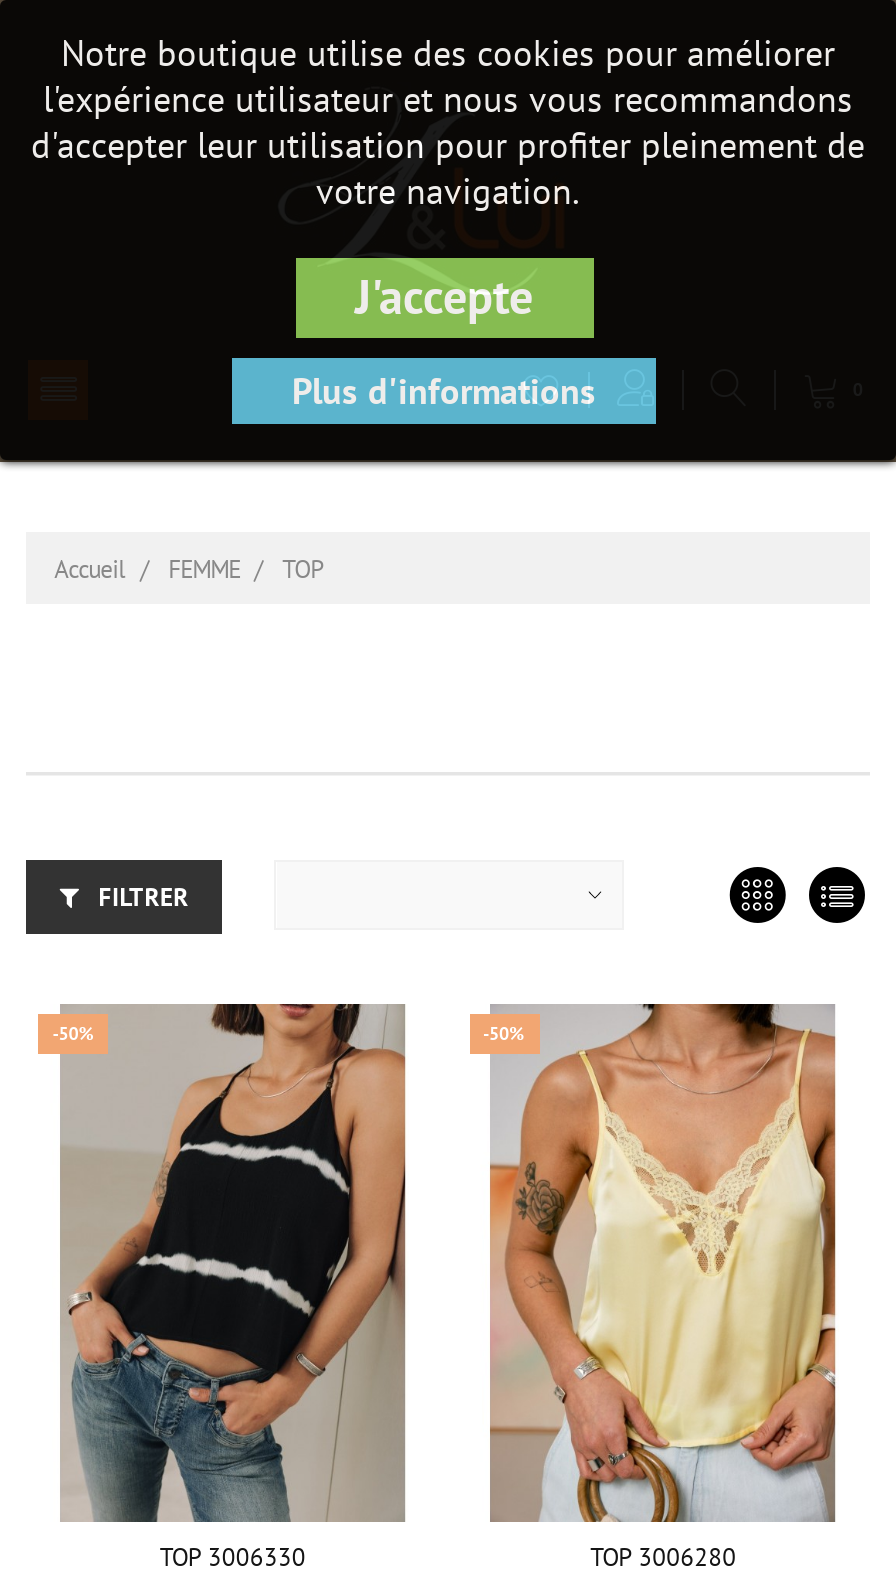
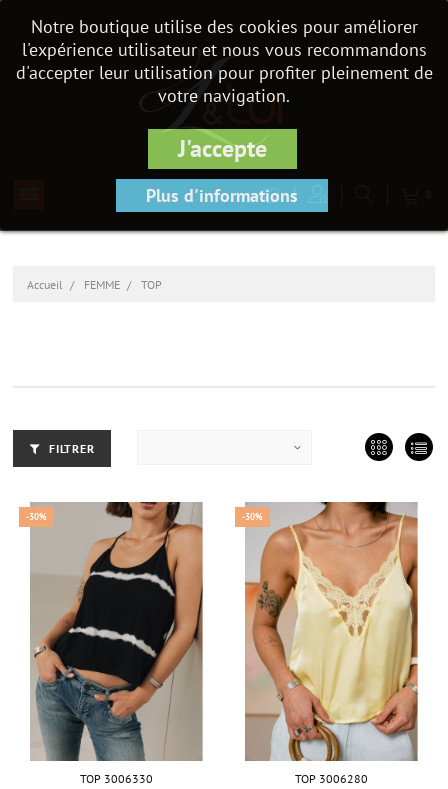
[52,1022,94,1044] -50% -> [26,511,47,522] -30%
[483,1022,525,1044] -50% -> [241,511,262,522] -30%

